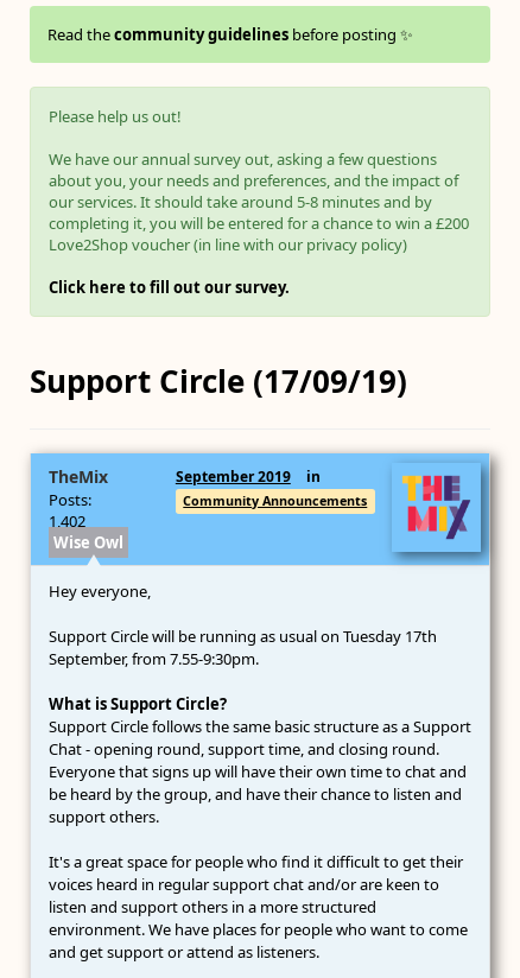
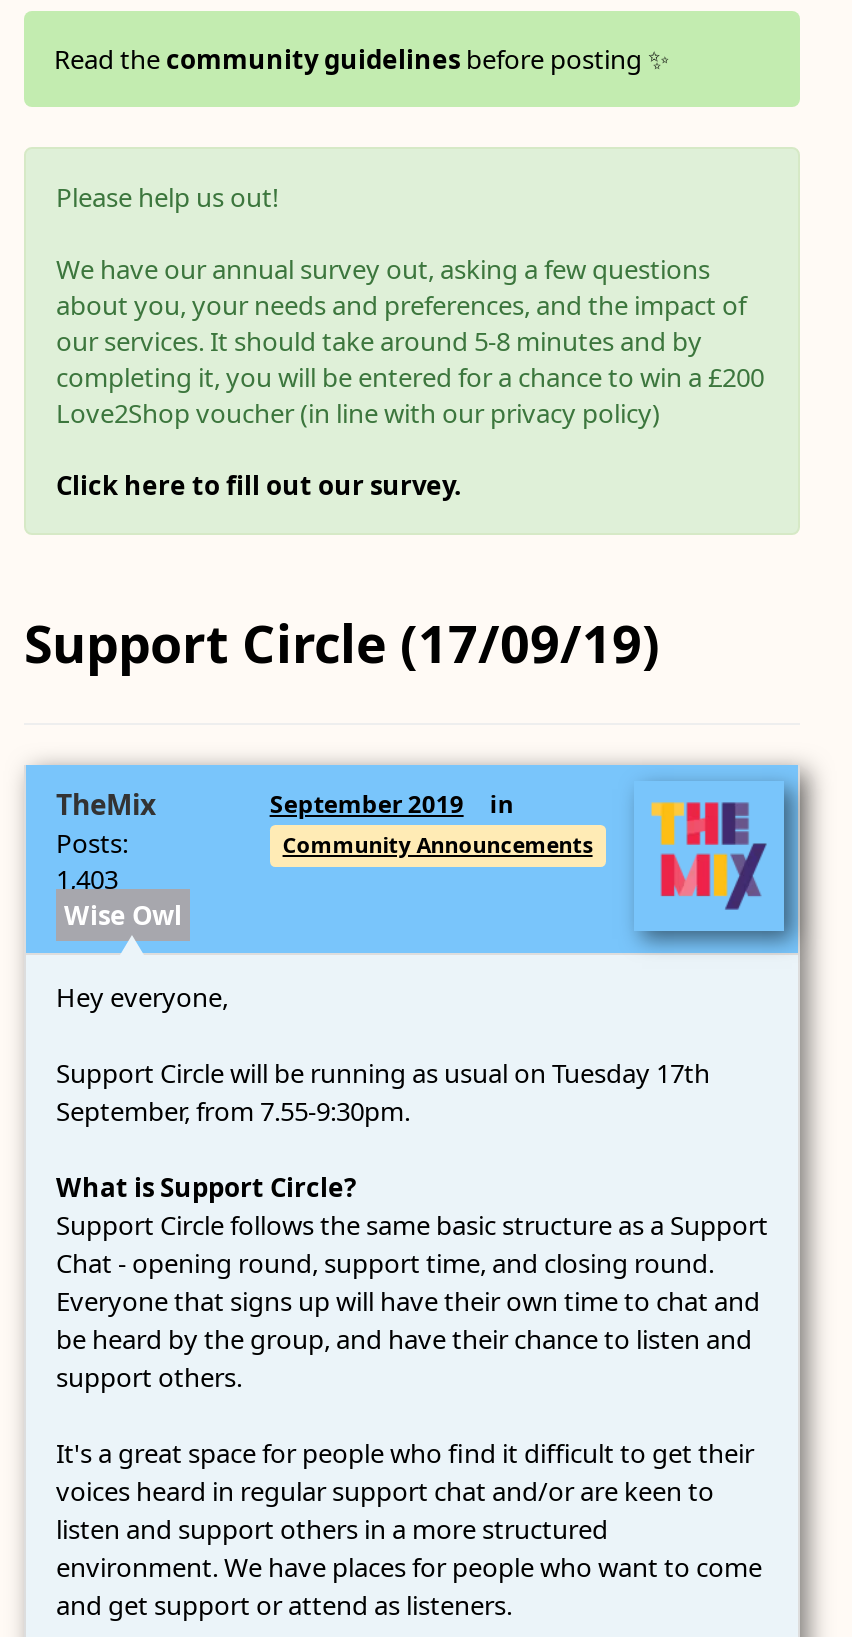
[49,511,85,532] 1,402 -> [56,862,118,898] 1,403

